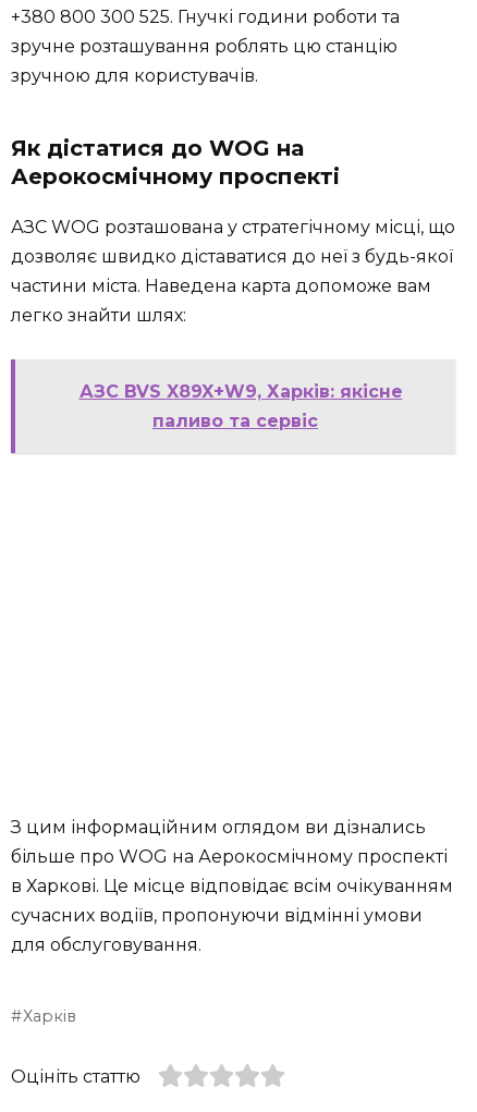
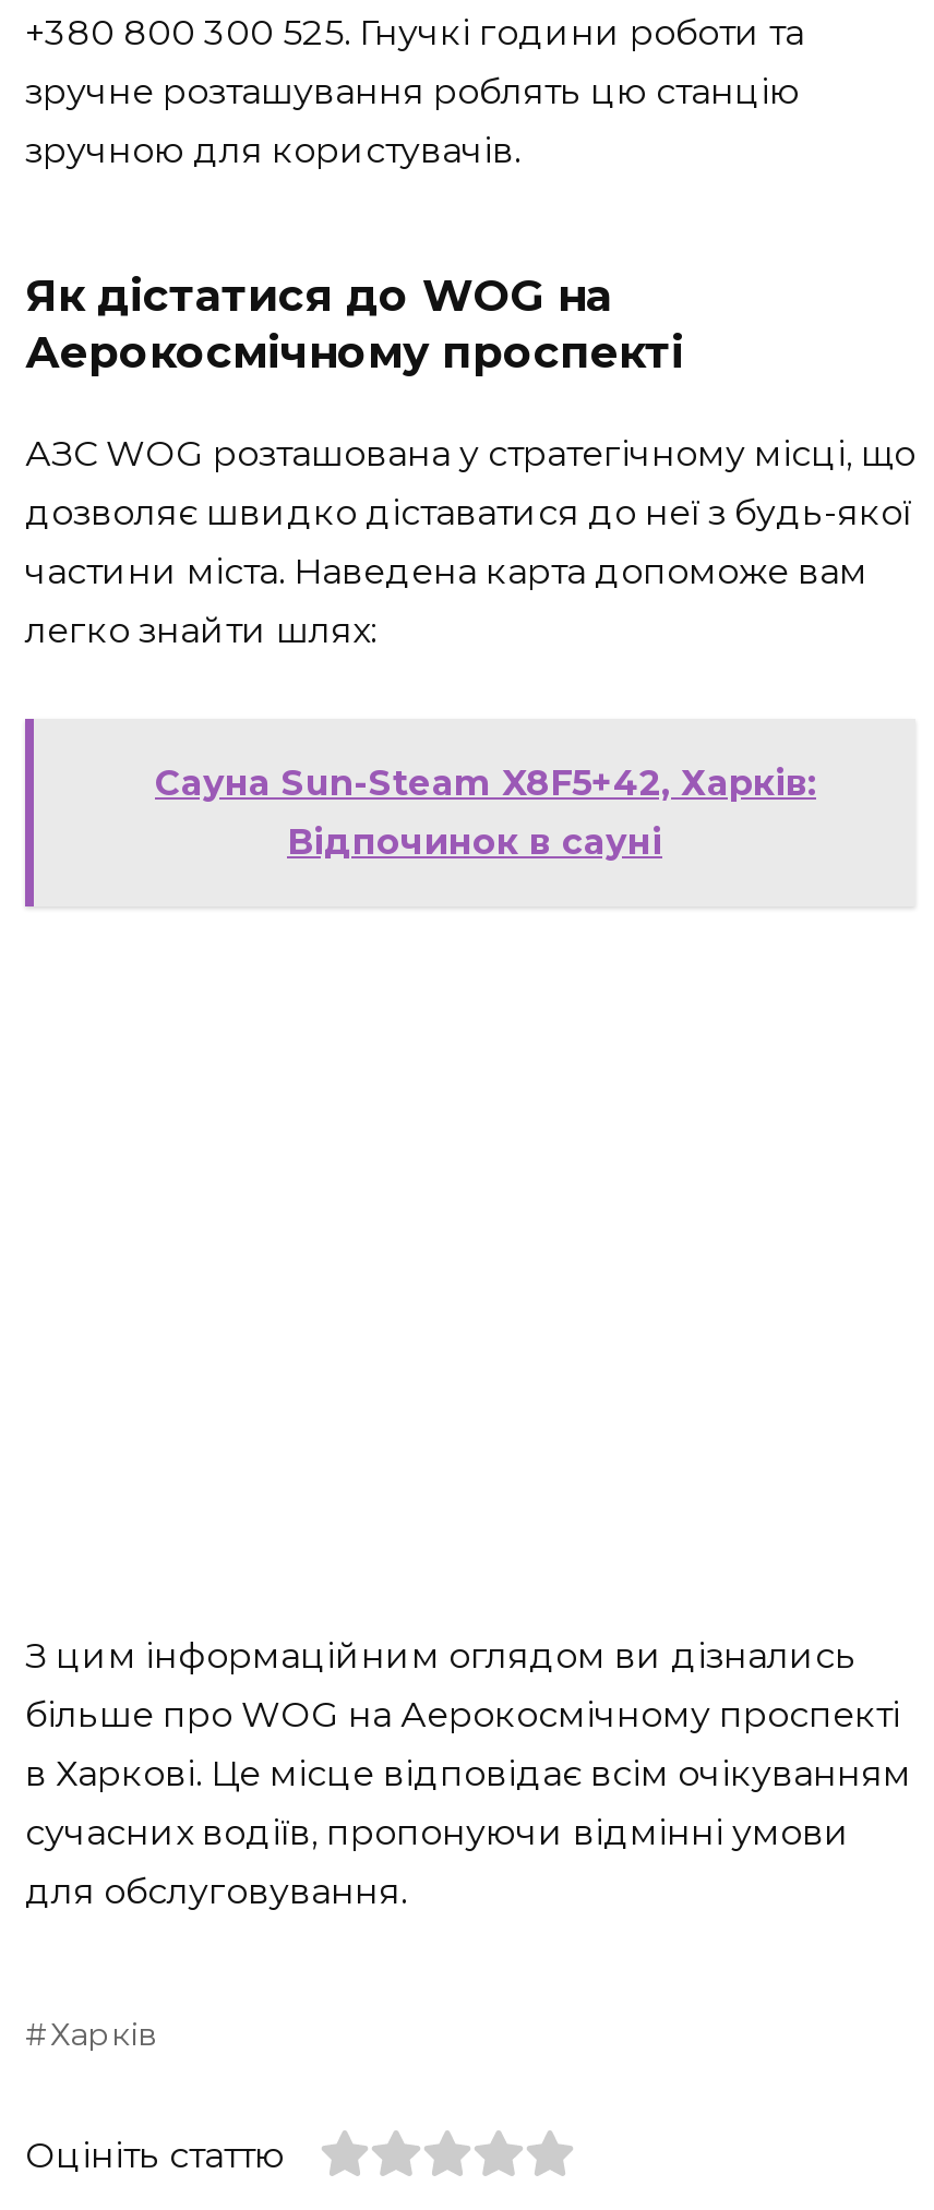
[79,381,402,431] АЗС BVS X89X+W9, Харків: якісне | паливо та сервіс -> [155,762,816,862] Сауна Sun-Steam X8F5+42, Харків: | Відпочинок в сауні

